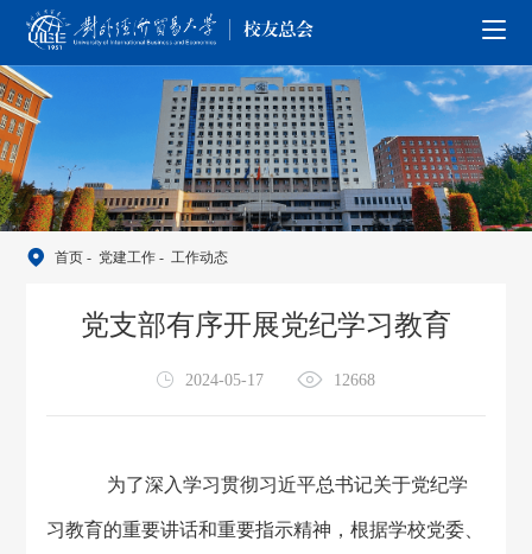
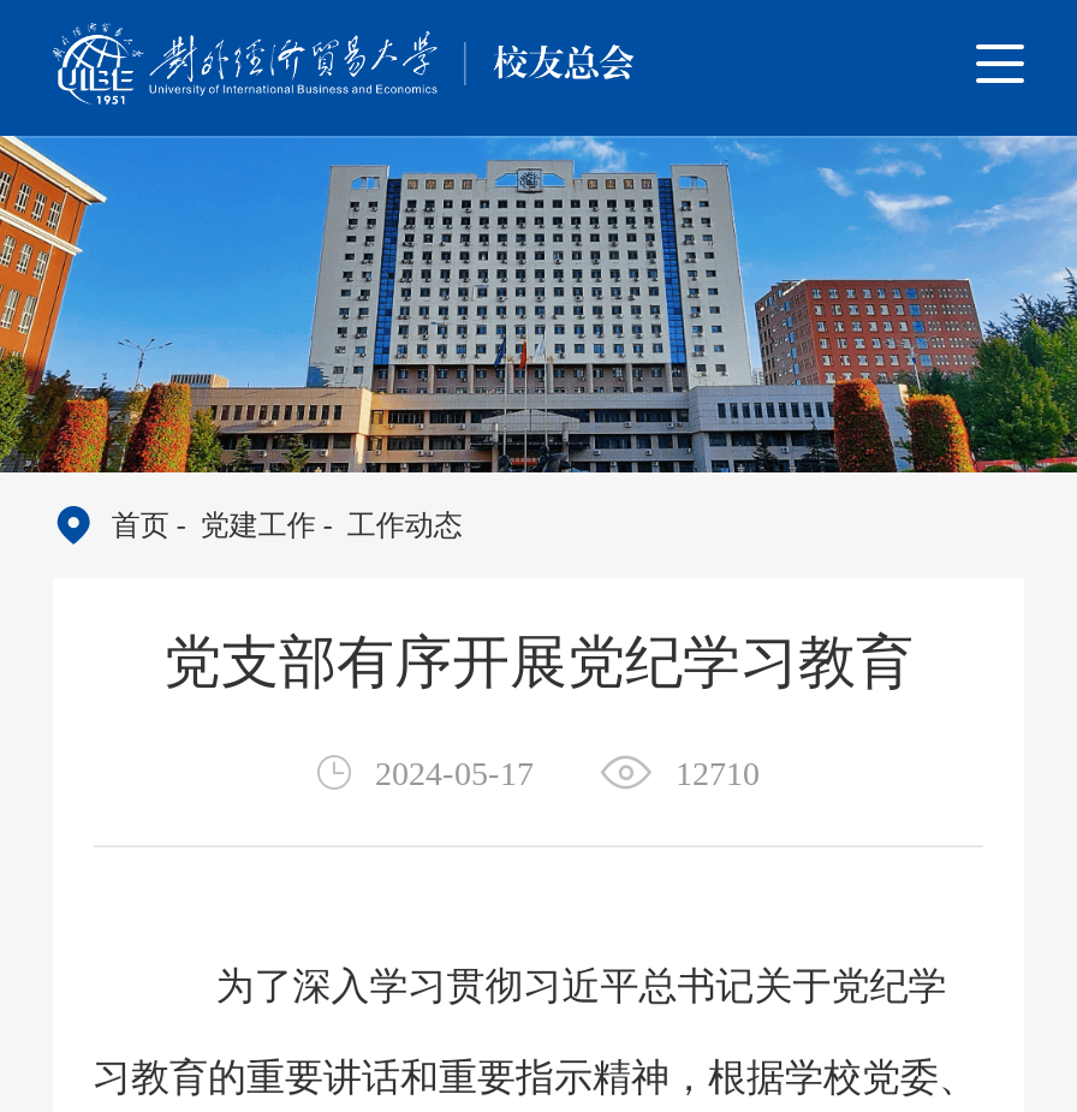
[334,371,375,389] 12668 -> [676,756,760,792] 12710

